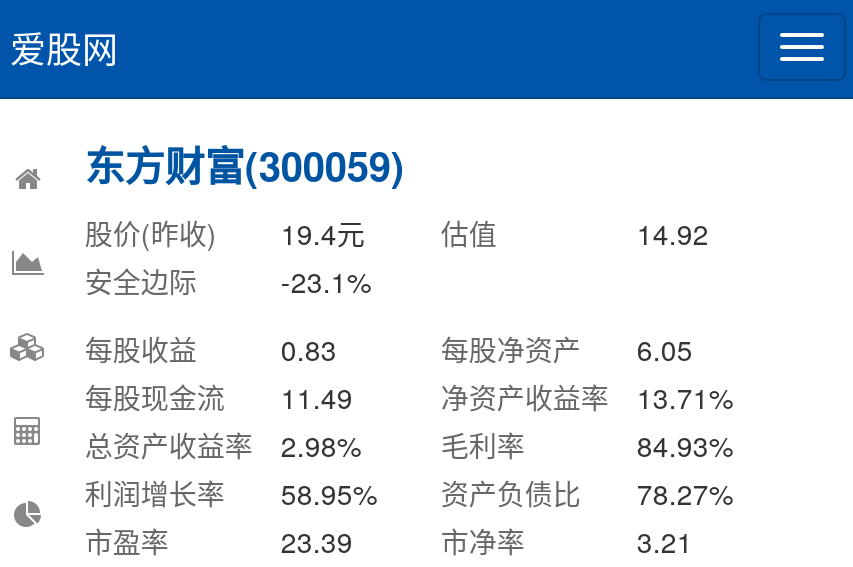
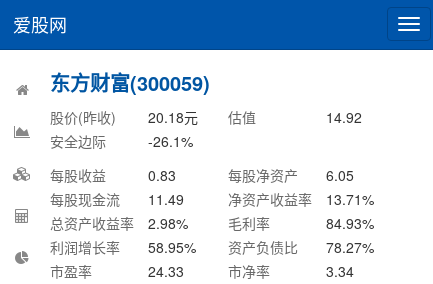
[85,213,497,253] 股价(昨收) 19.4元 估值 -> [50,107,256,127] 股价(昨收) 20.18元 估值
[281,261,371,301] -23.1% -> [148,131,193,151] -26.1%
[281,521,353,561] 23.39 -> [148,261,184,281] 24.33
[637,521,693,561] 3.21 -> [326,261,354,281] 3.34

